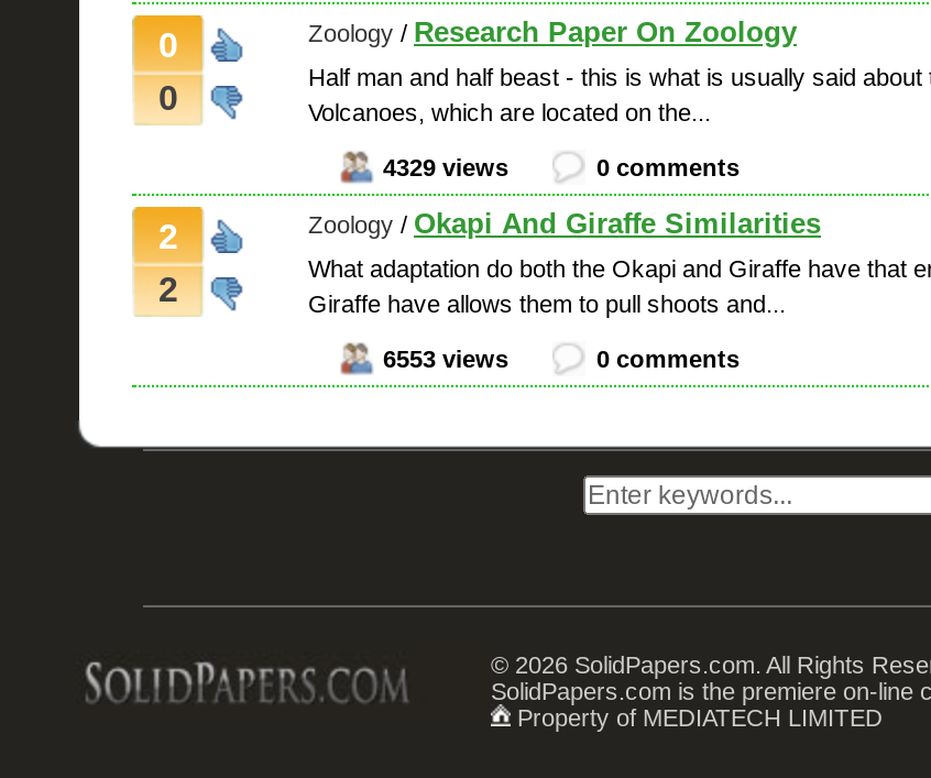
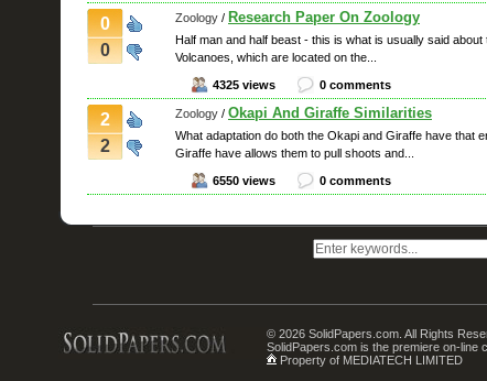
[383,154,508,180] 4329 views -> [213,78,275,91] 4325 views
[383,346,508,372] 6553 views -> [213,174,275,187] 6550 views

